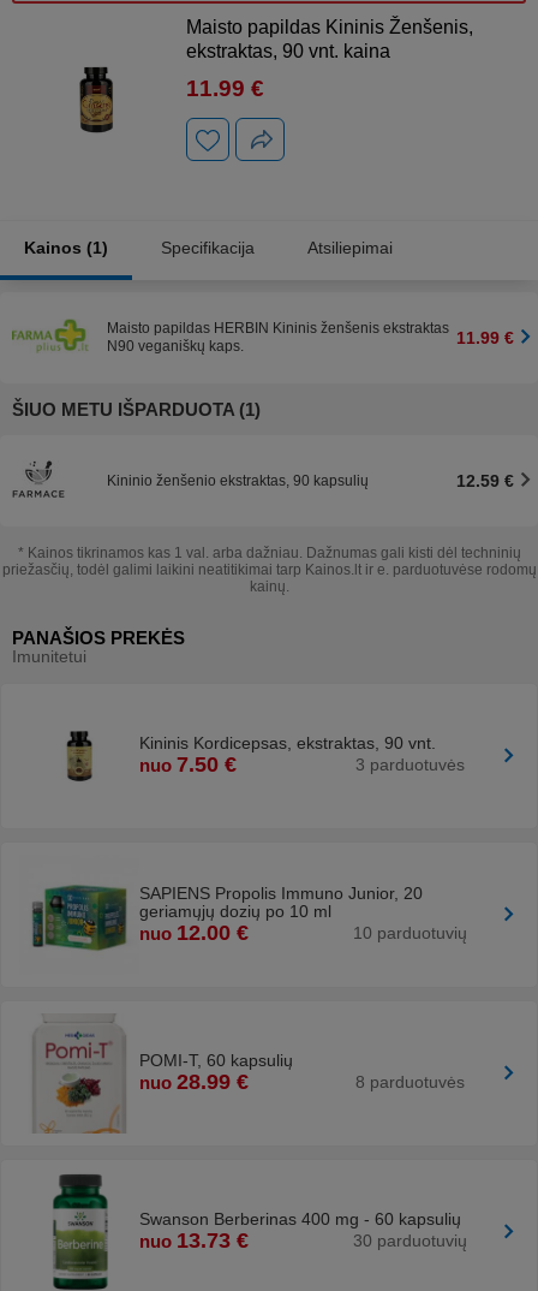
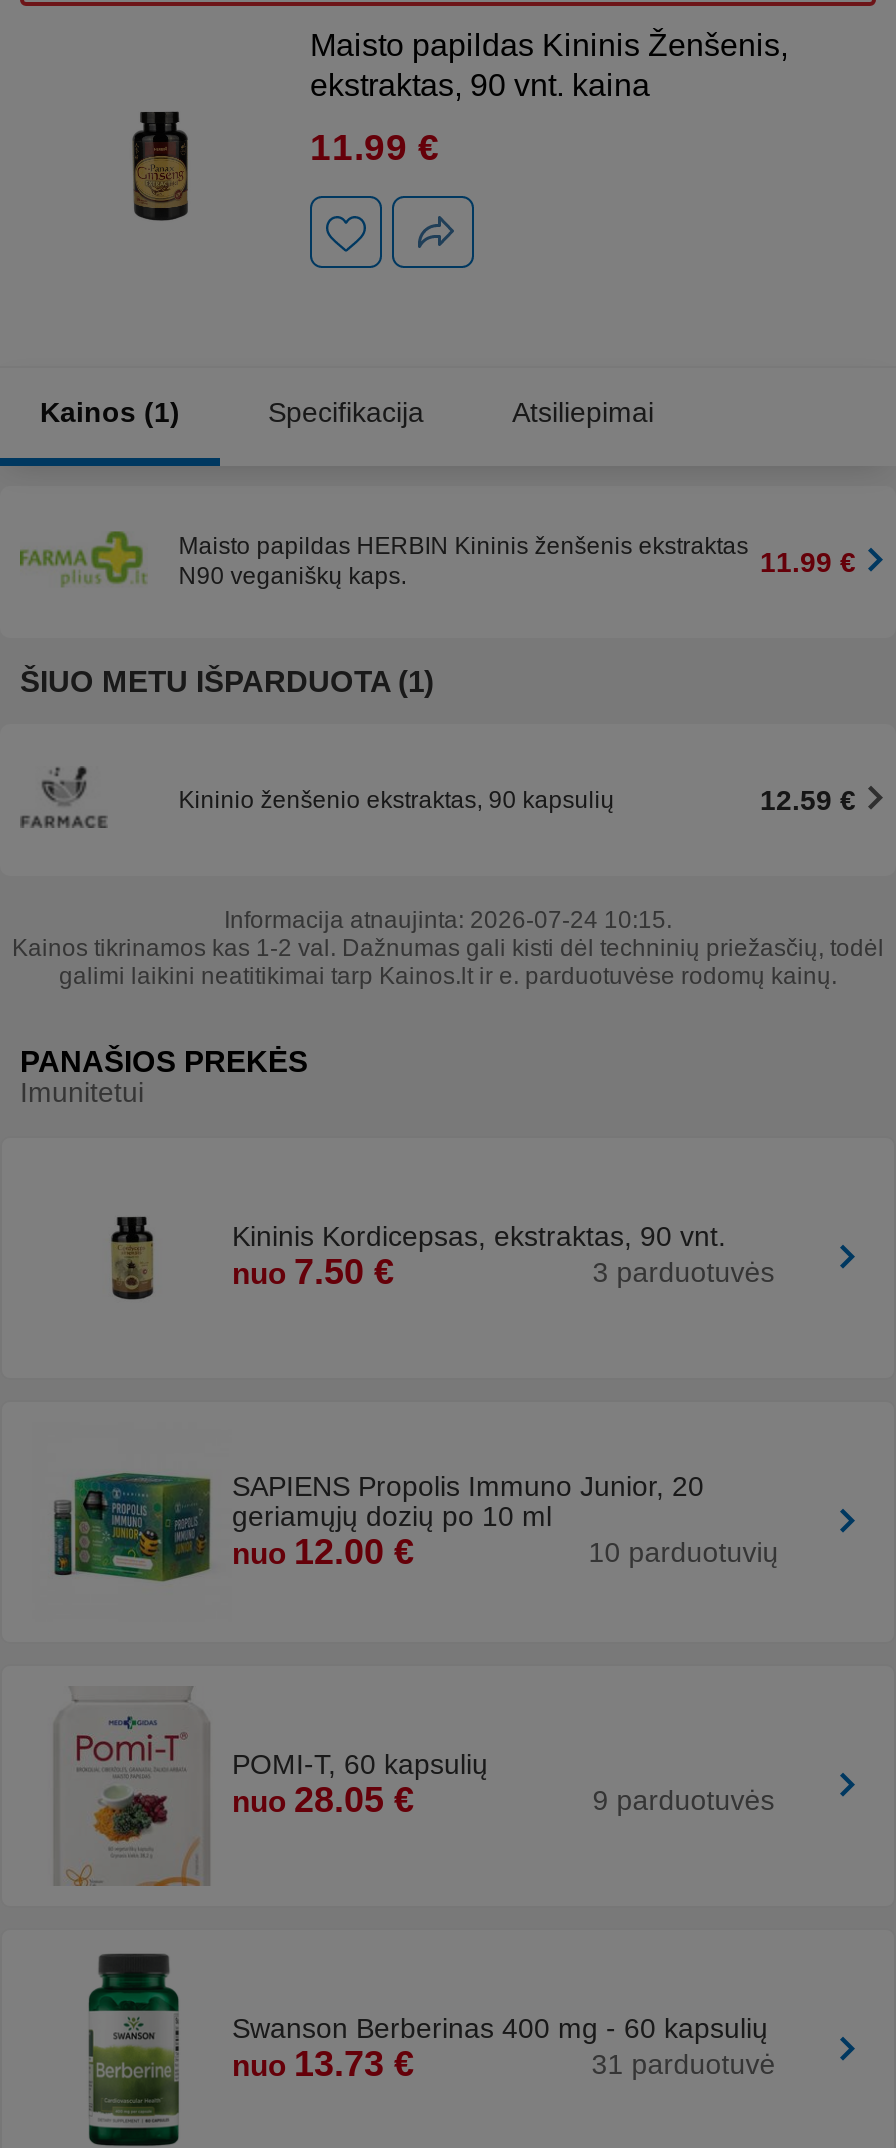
[2,545,536,595] * Kainos tikrinamos kas 1 val. arba dažniau. Dažnumas gali kisti dėl techninių | priežasčių, todėl galimi laikini neatitikimai tarp Kainos.lt ir e. parduotuvėse rodomų | kainų. -> [12,906,884,990] Informacija atnaujinta: 2026-07-24 10:15. | Kainos tikrinamos kas 1-2 val. Dažnumas gali kisti dėl techninių priežasčių, todėl | galimi laikini neatitikimai tarp Kainos.lt ir e. parduotuvėse rodomų kainų.
[139,1070,249,1094] nuo 28.99 € -> [232,1780,414,1820] nuo 28.05 €
[356,1074,465,1092] 8 parduotuvės -> [592,1786,774,1816] 9 parduotuvės
[353,1232,467,1250] 30 parduotuvių -> [592,2050,776,2080] 31 parduotuvė

